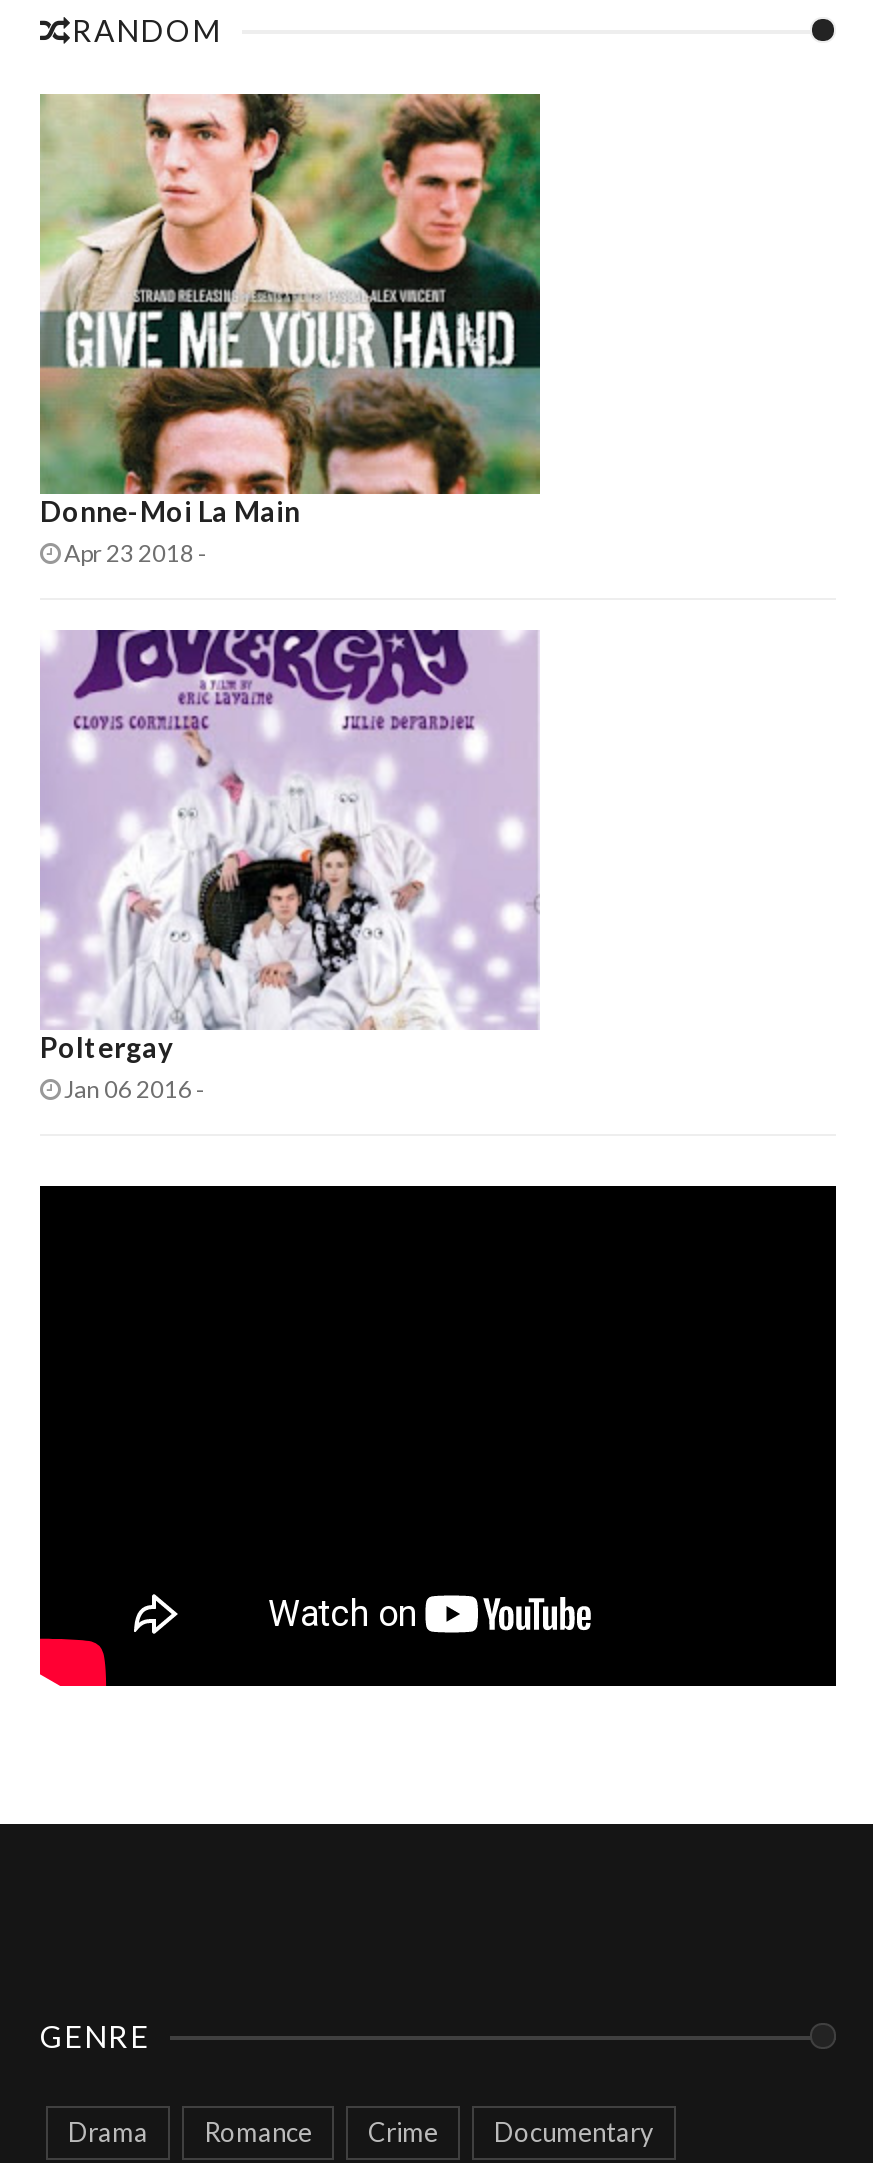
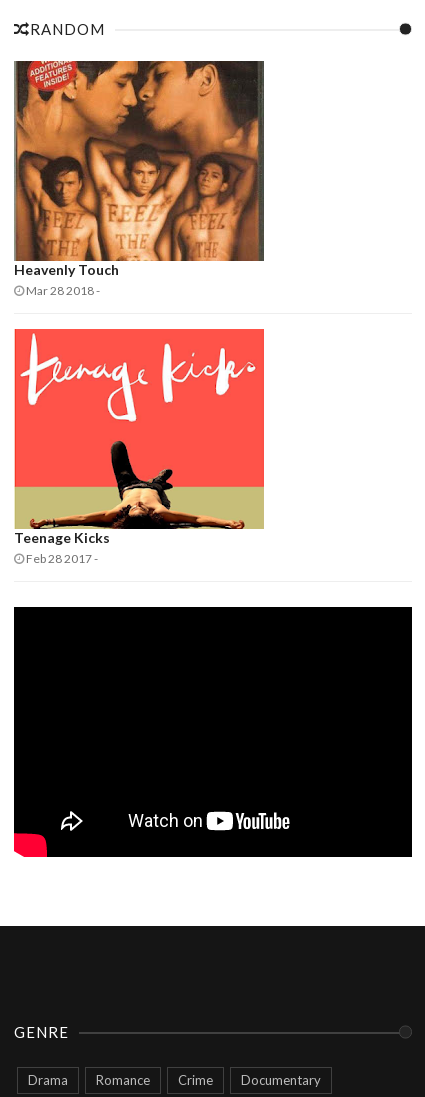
[40,92,540,568] [image] | Donne-Moi La Main | Apr 23 2018 - -> [14,60,264,298] [image] | Heavenly Touch | Mar 28 2018 -
[40,628,540,1104] [image] | Poltergay | Jan 06 2016 - -> [14,328,265,566] [image] | Teenage Kicks | Feb 28 2017 -

